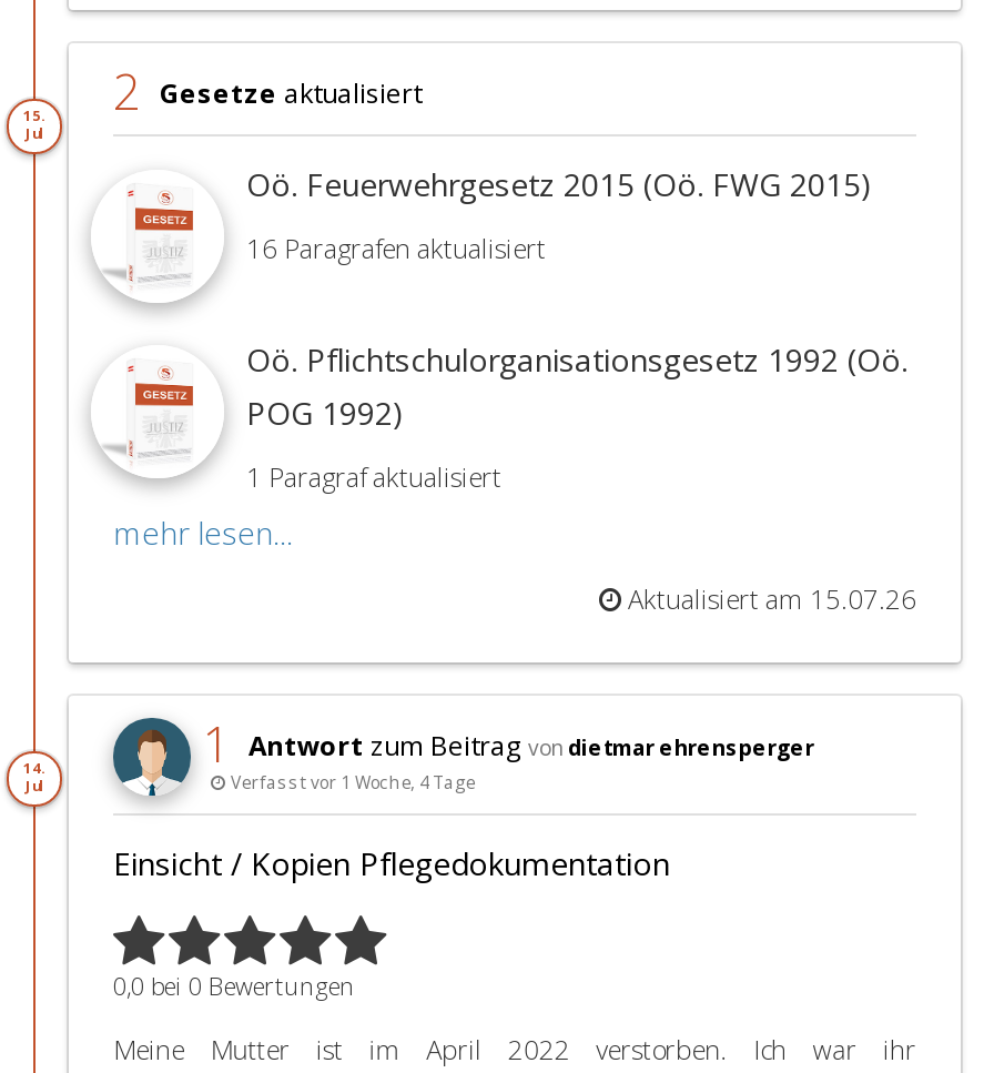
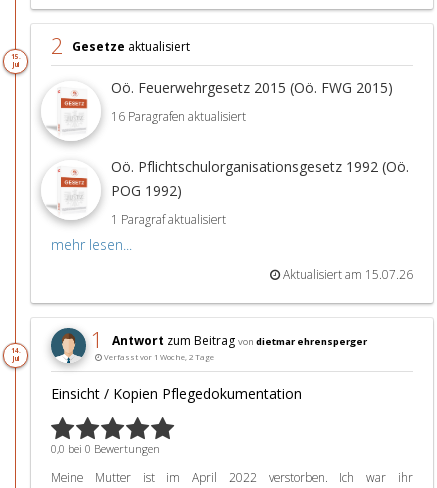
[226,771,475,793] Verfasst vor 1 Woche, 4 Tage -> [102,352,214,362] Verfasst vor 1 Woche, 2 Tage

